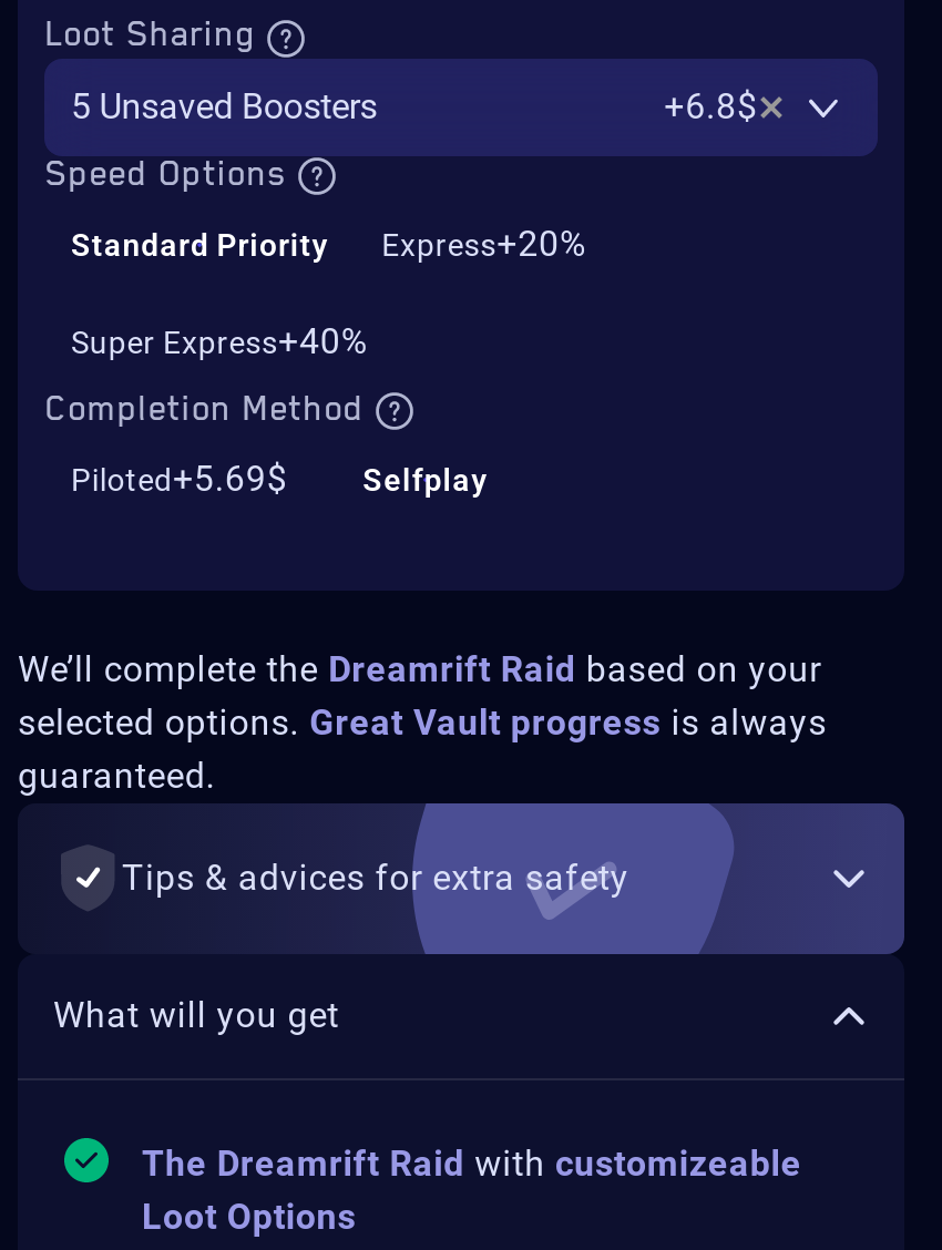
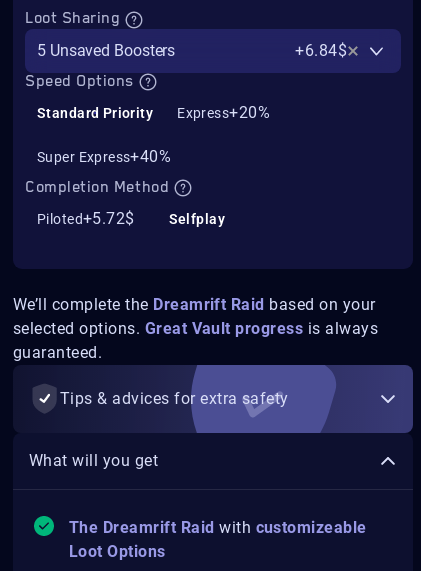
[664,84,758,126] +6.8$ -> [295,40,347,59] +6.84$
[71,457,288,499] Piloted+5.69$ -> [37,209,135,228] Piloted+5.72$

